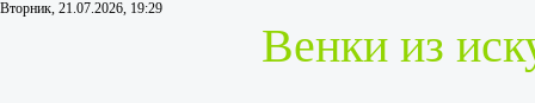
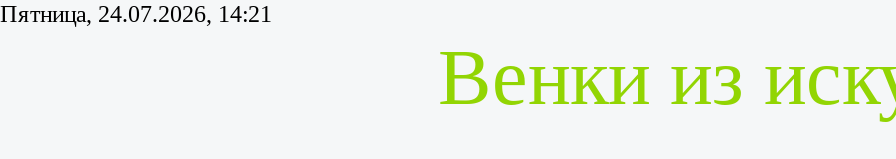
[0,0,162,17] Вторник, 21.07.2026, 19:29 -> [0,0,272,28] Пятница, 24.07.2026, 14:21

